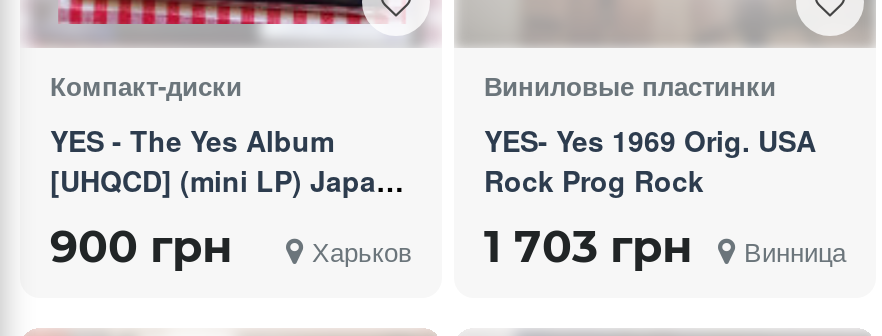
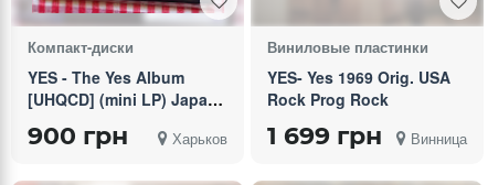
[484,220,692,274] 1 703 грн -> [267,121,382,151] 1 699 грн

